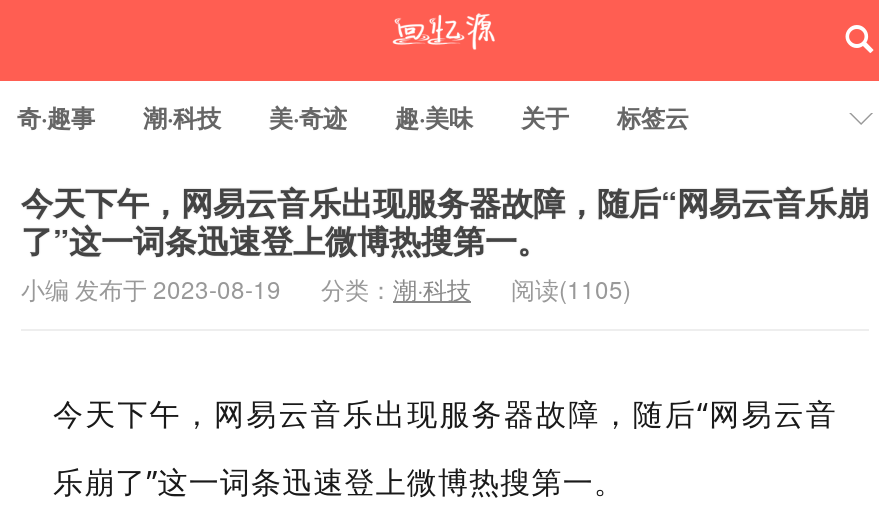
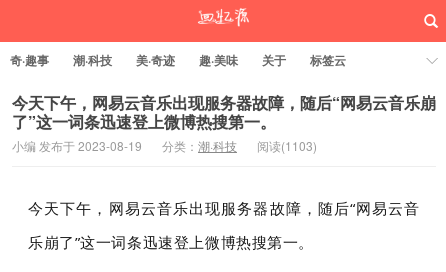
[21,271,631,305] 小编 发布于 2023-08-19 分类：潮·科技 阅读(1105) -> [12,137,317,154] 小编 发布于 2023-08-19 分类：潮·科技 阅读(1103)

